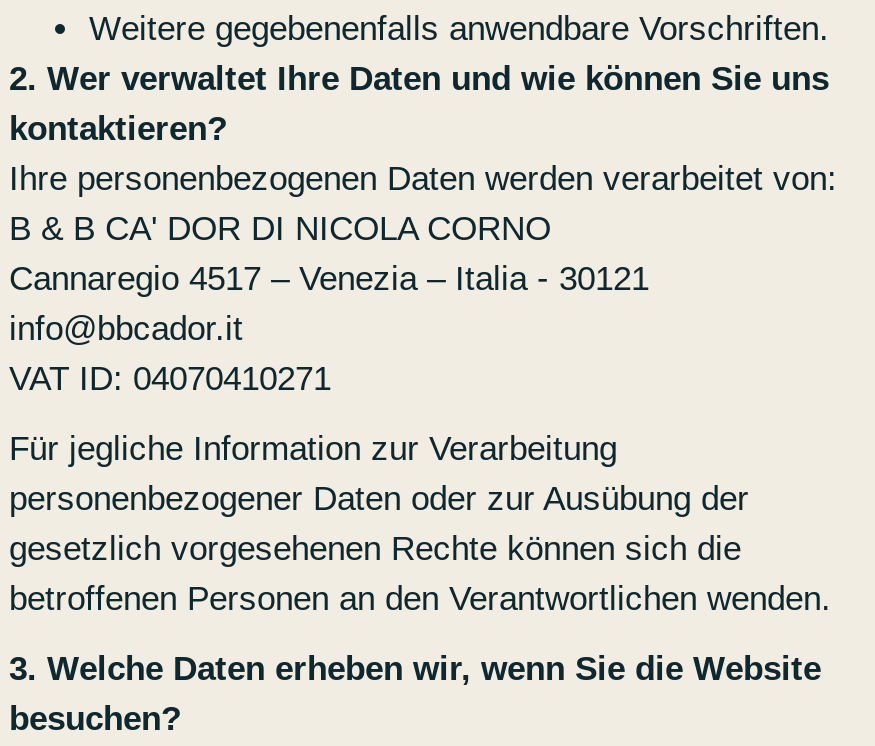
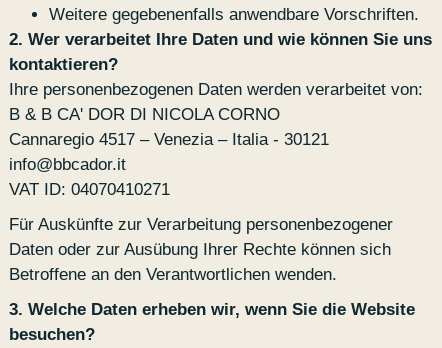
[9,59,829,97] 2. Wer verwaltet Ihre Daten und wie können Sie uns -> [9,29,432,48] 2. Wer verarbeitet Ihre Daten und wie können Sie uns
[9,429,831,617] Für jegliche Information zur Verarbeitung | personenbezogener Daten oder zur Ausübung der | gesetzlich vorgesehenen Rechte können sich die | betroffenen Personen an den Verantwortlichen wenden. -> [9,214,393,283] Für Auskünfte zur Verarbeitung personenbezogener | Daten oder zur Ausübung Ihrer Rechte können sich | Betroffene an den Verantwortlichen wenden.

